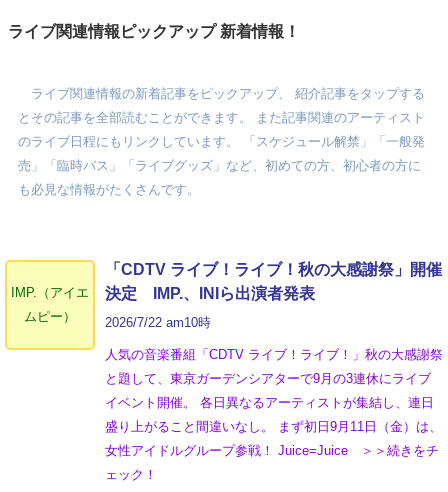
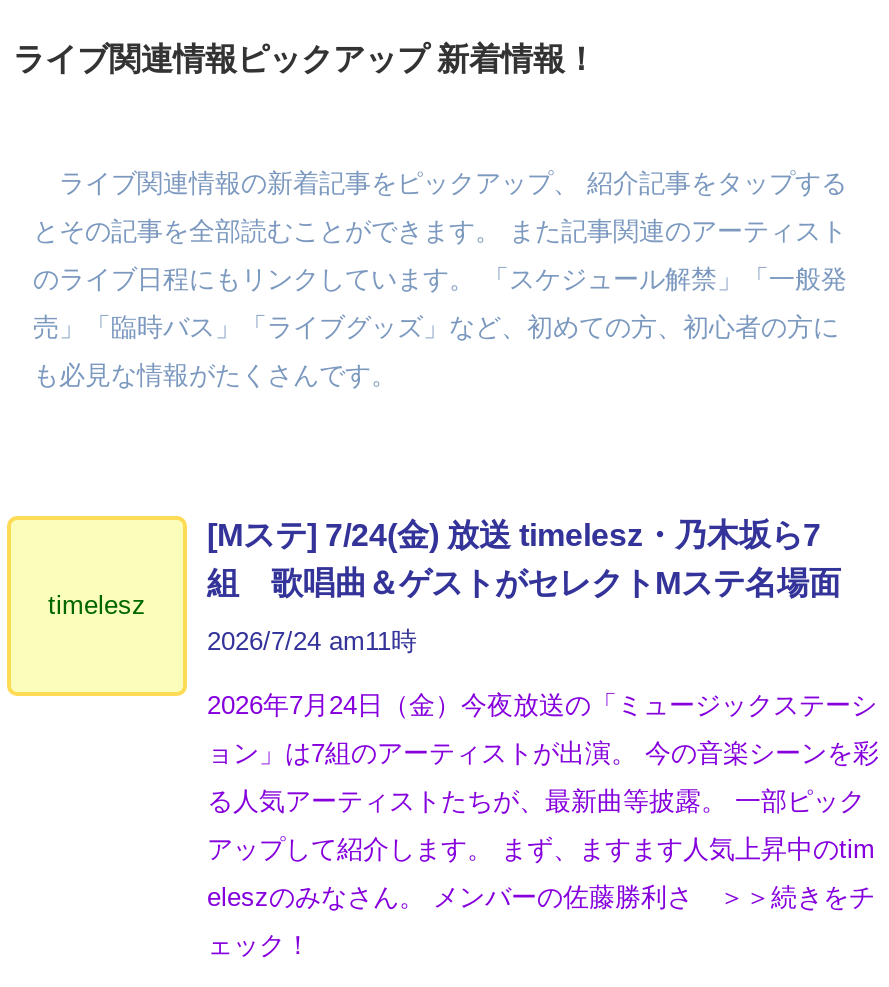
[105,261,443,458] 「CDTV ライブ！ライブ！秋の大感謝祭」開催 | 決定 IMP.、INIら出演者発表 | 2026/7/22 am10時 | 人気の音楽番組「CDTV ライブ！ライブ！」秋の大感謝祭 | と題して、東京ガーデンシアターで9月の3連休にライブ | イベント開催。 各日異なるアーティストが集結し、連日 | 盛り上がること間違いなし。 まず初日9月11日（金）は、 | 女性アイドルグループ参戦！ Juice=Juice ＞＞続きをチ -> [207,518,879,912] [Mステ] 7/24(金) 放送 timelesz・乃木坂ら7 | 組 歌唱曲＆ゲストがセレクトMステ名場面 | 2026/7/24 am11時 | 2026年7月24日（金）今夜放送の「ミュージックステーシ | ョン」は7組のアーティストが出演。 今の音楽シーンを彩 | る人気アーティストたちが、最新曲等披露。 一部ピック | アップして紹介します。 まず、ますます人気上昇中のtim | eleszのみなさん。 メンバーの佐藤勝利さ ＞＞続きをチ
[11,285,89,324] IMP.（アイエ | ムピー） -> [48,590,146,620] timelesz

